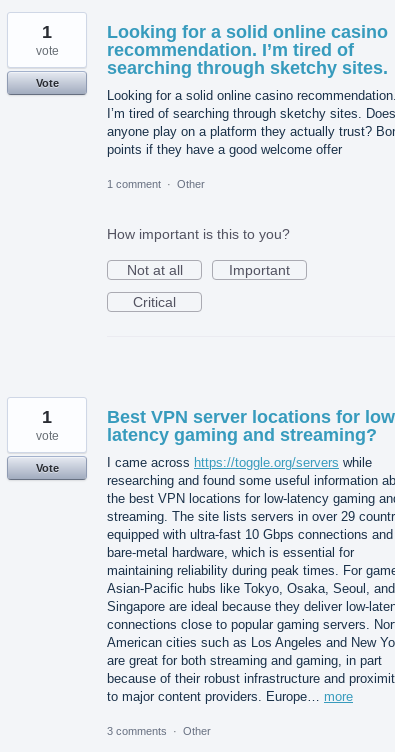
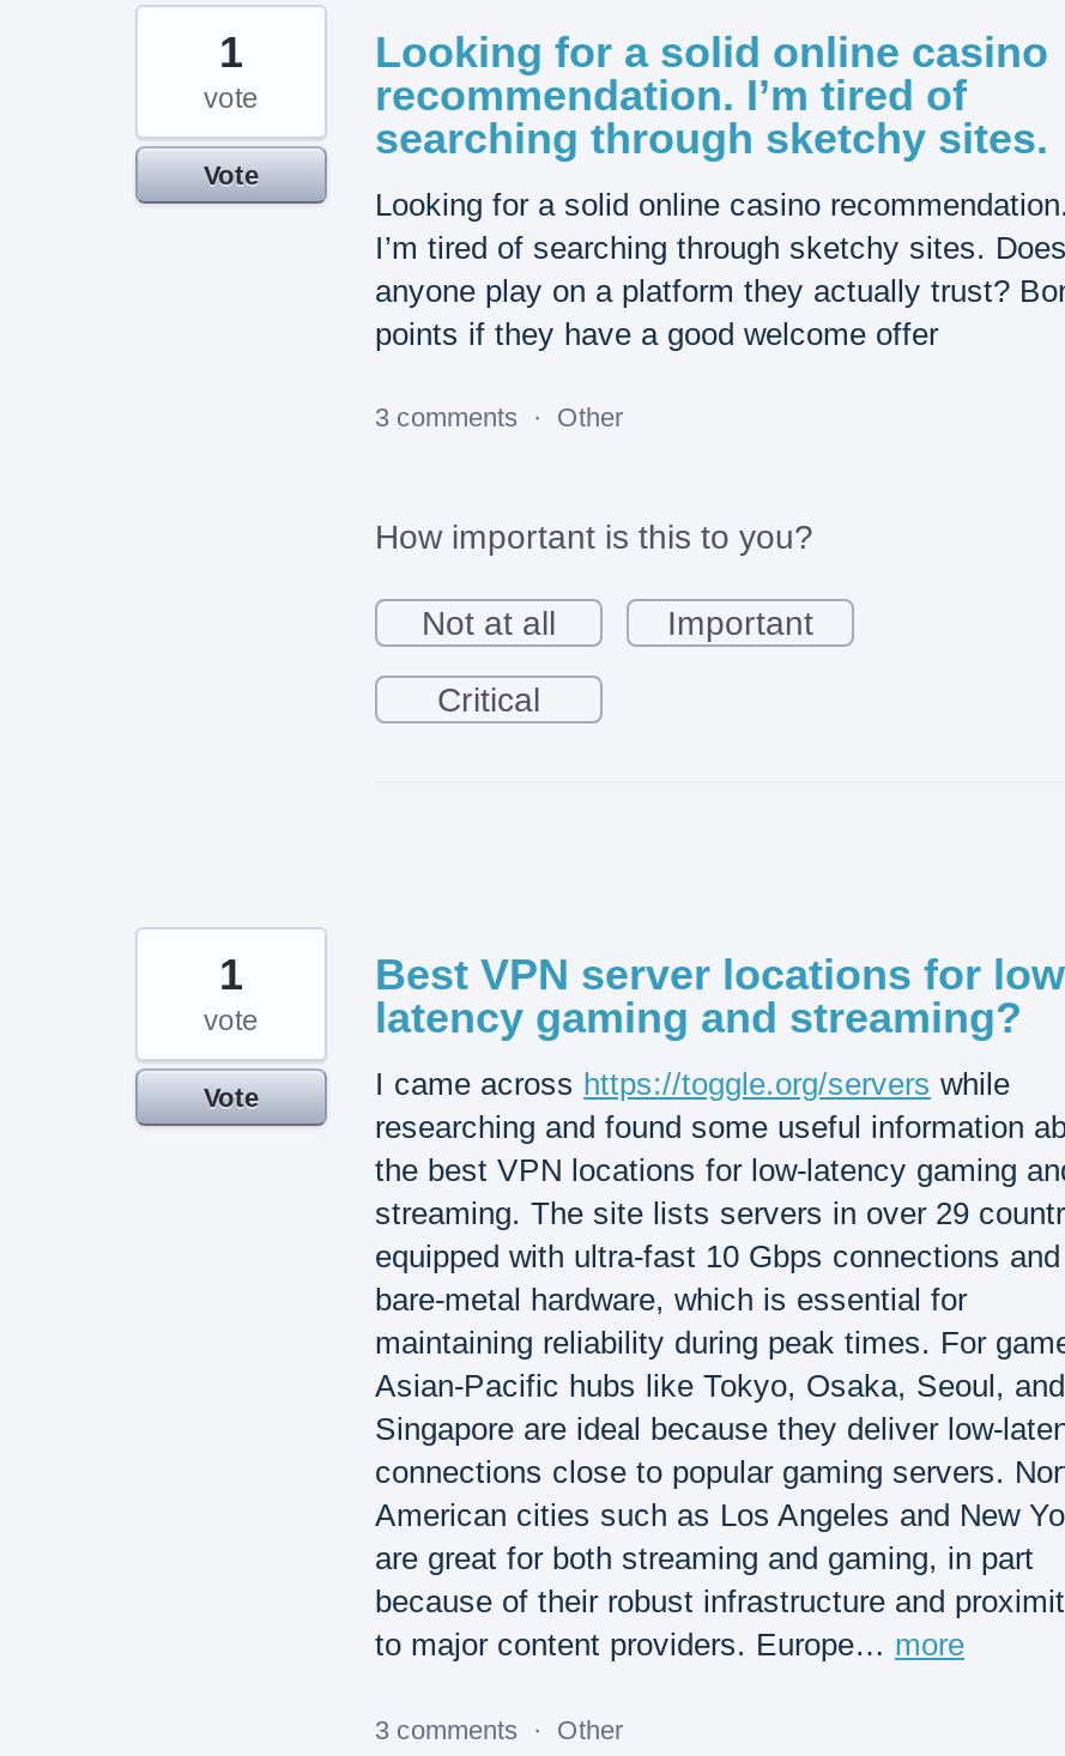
[107,178,205,190] 1 comment · Other -> [375,403,624,432] 3 comments · Other

